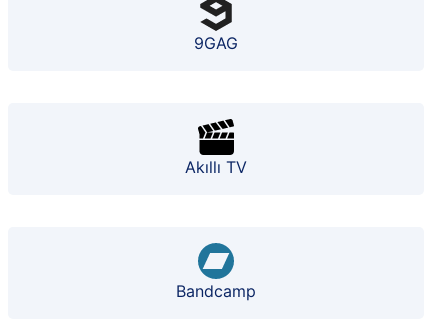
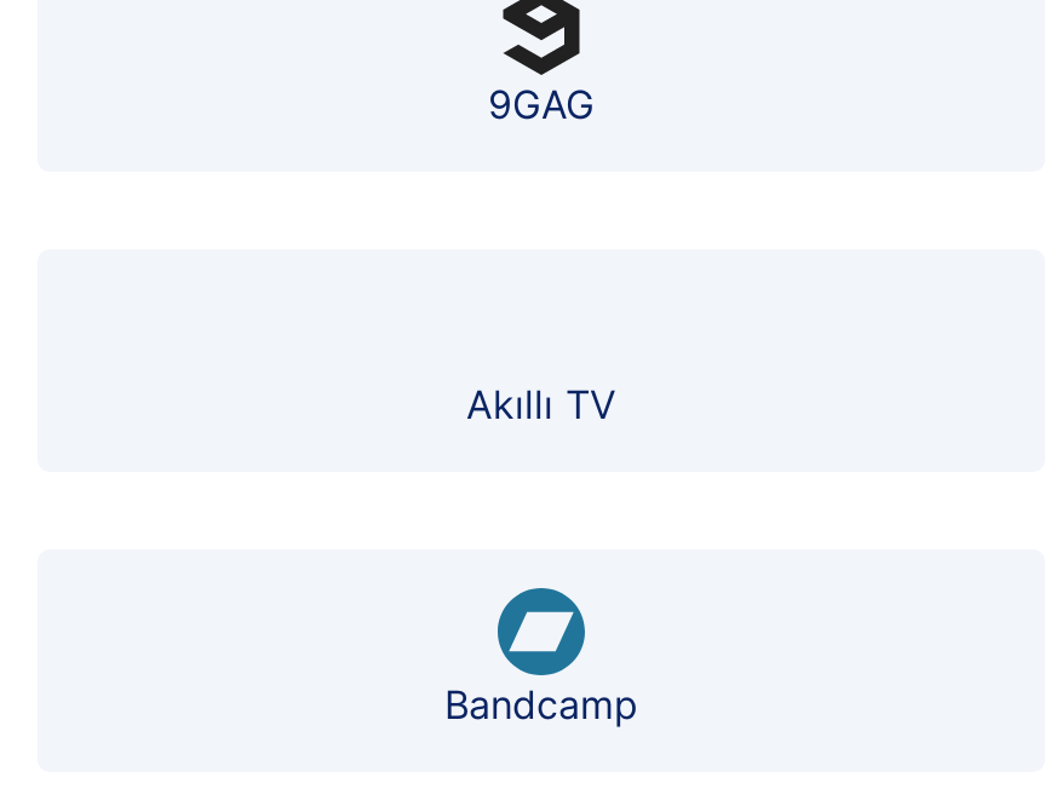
[197,118,235,155] [image] -> none

